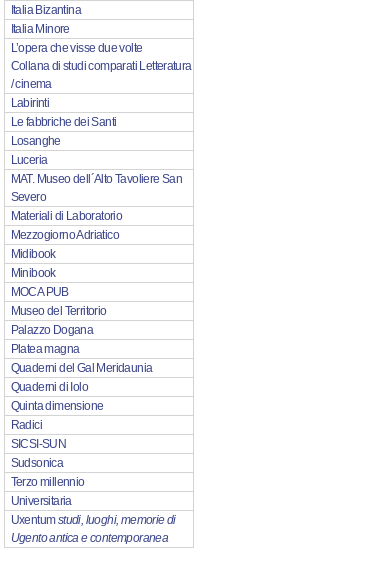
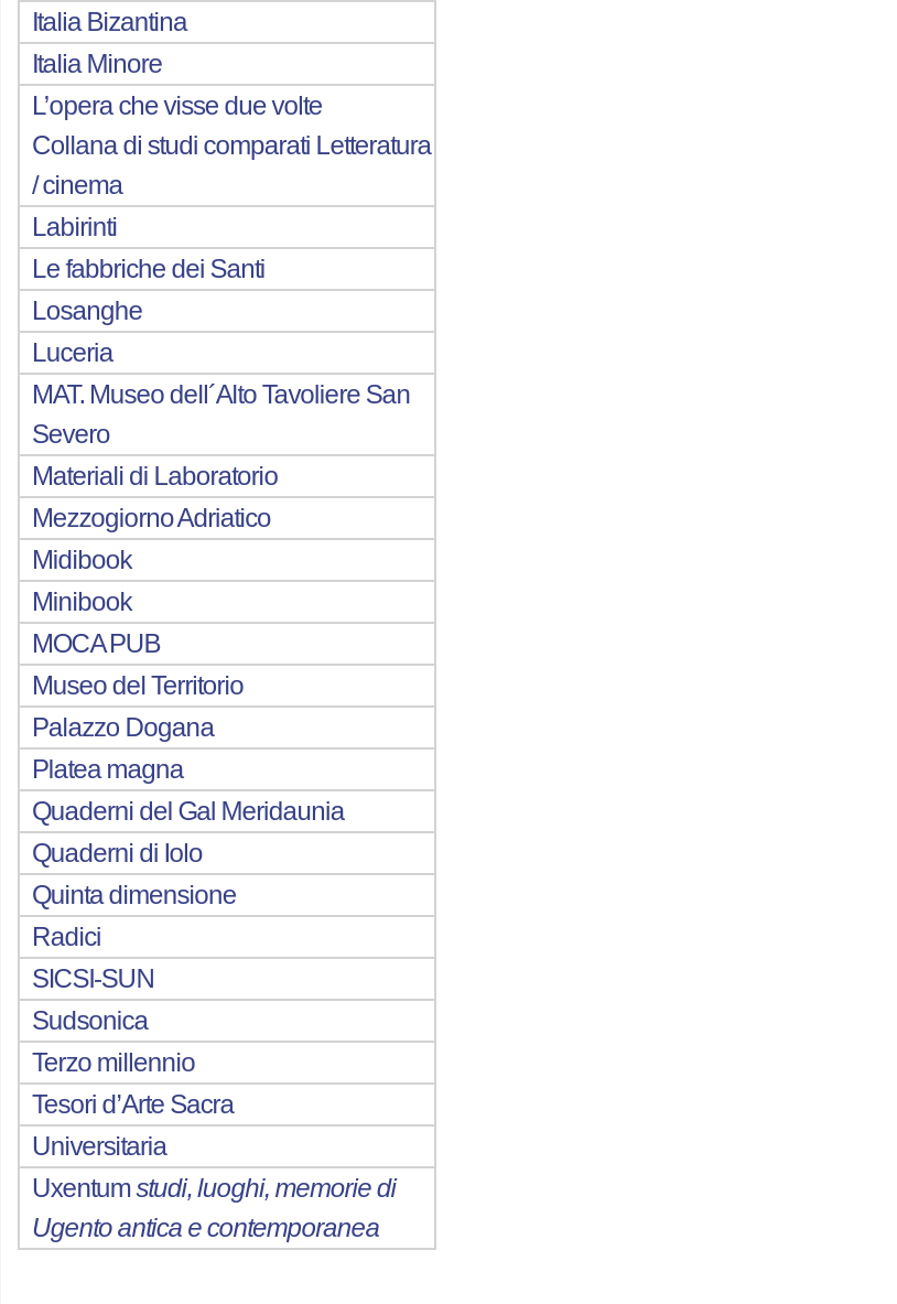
none -> [32,1090,234,1121] Tesori d’Arte Sacra

